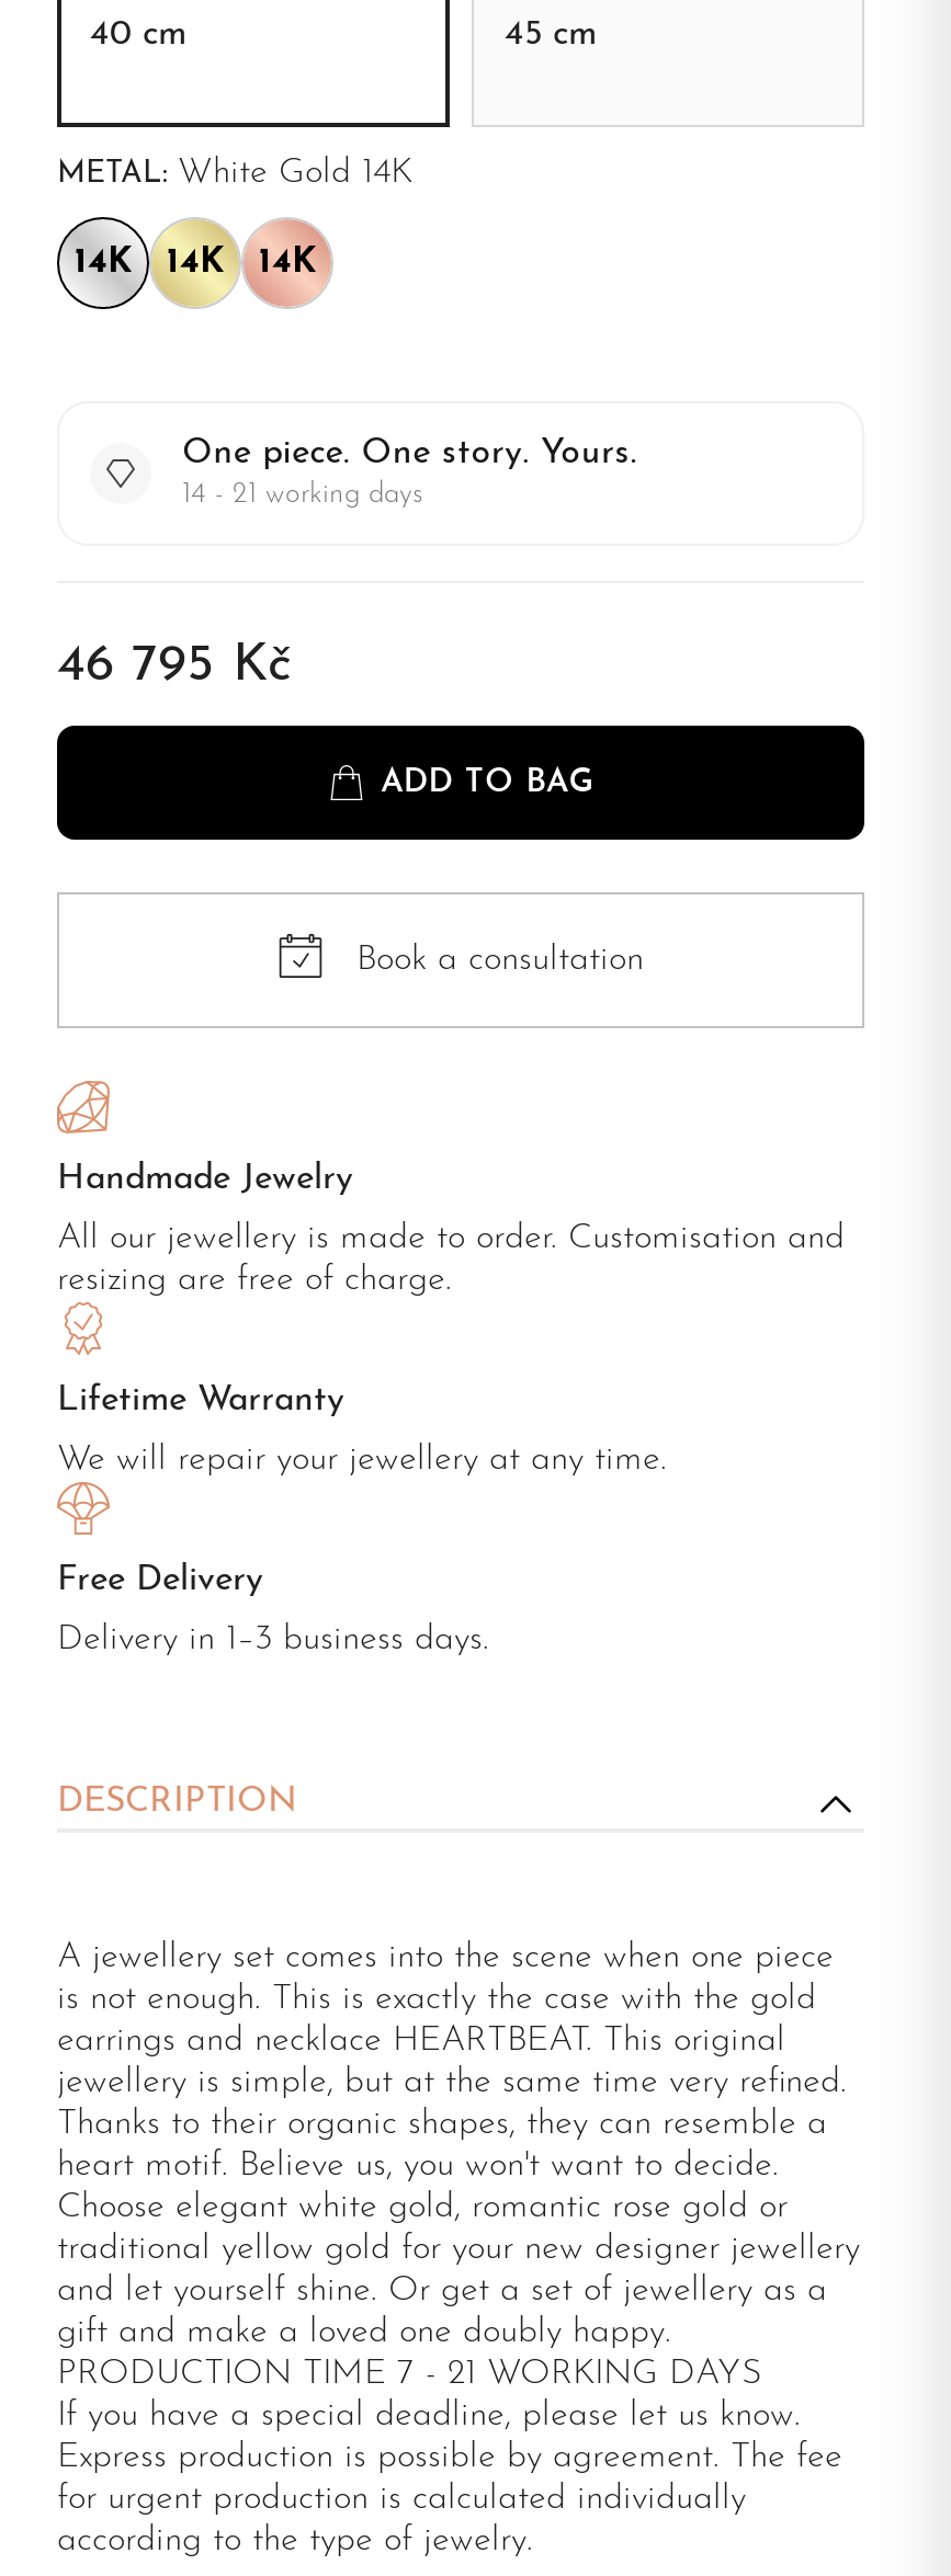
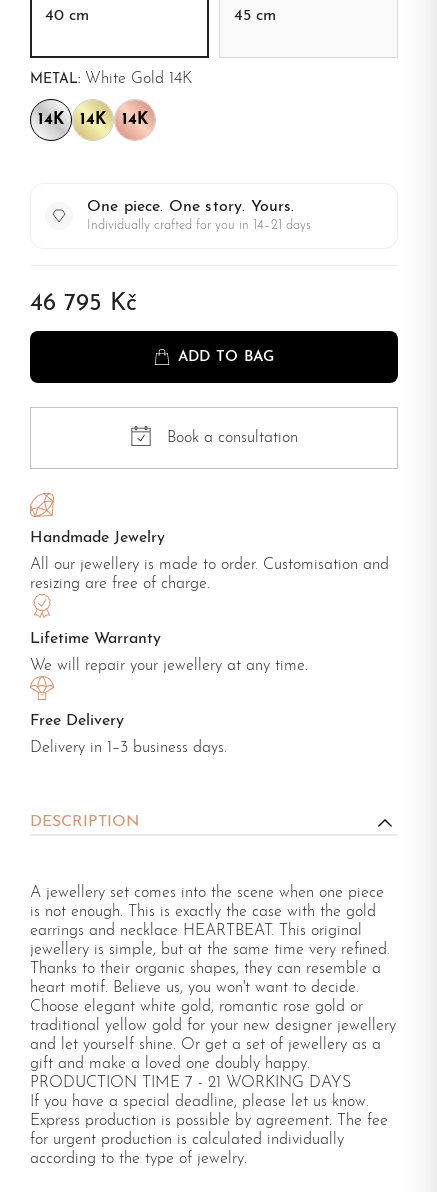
[182,481,423,509] 14 - 21 working days -> [87,219,311,232] Individually crafted for you in 14–21 days

